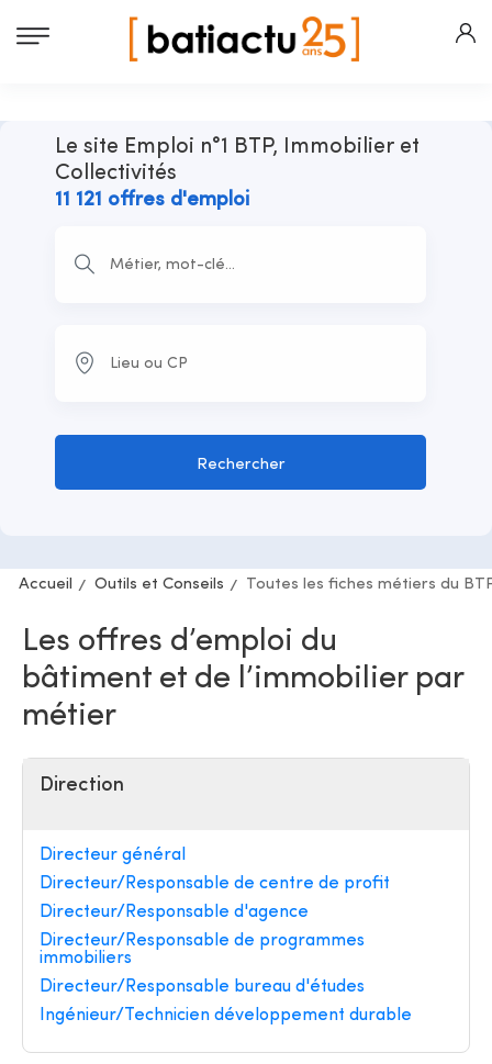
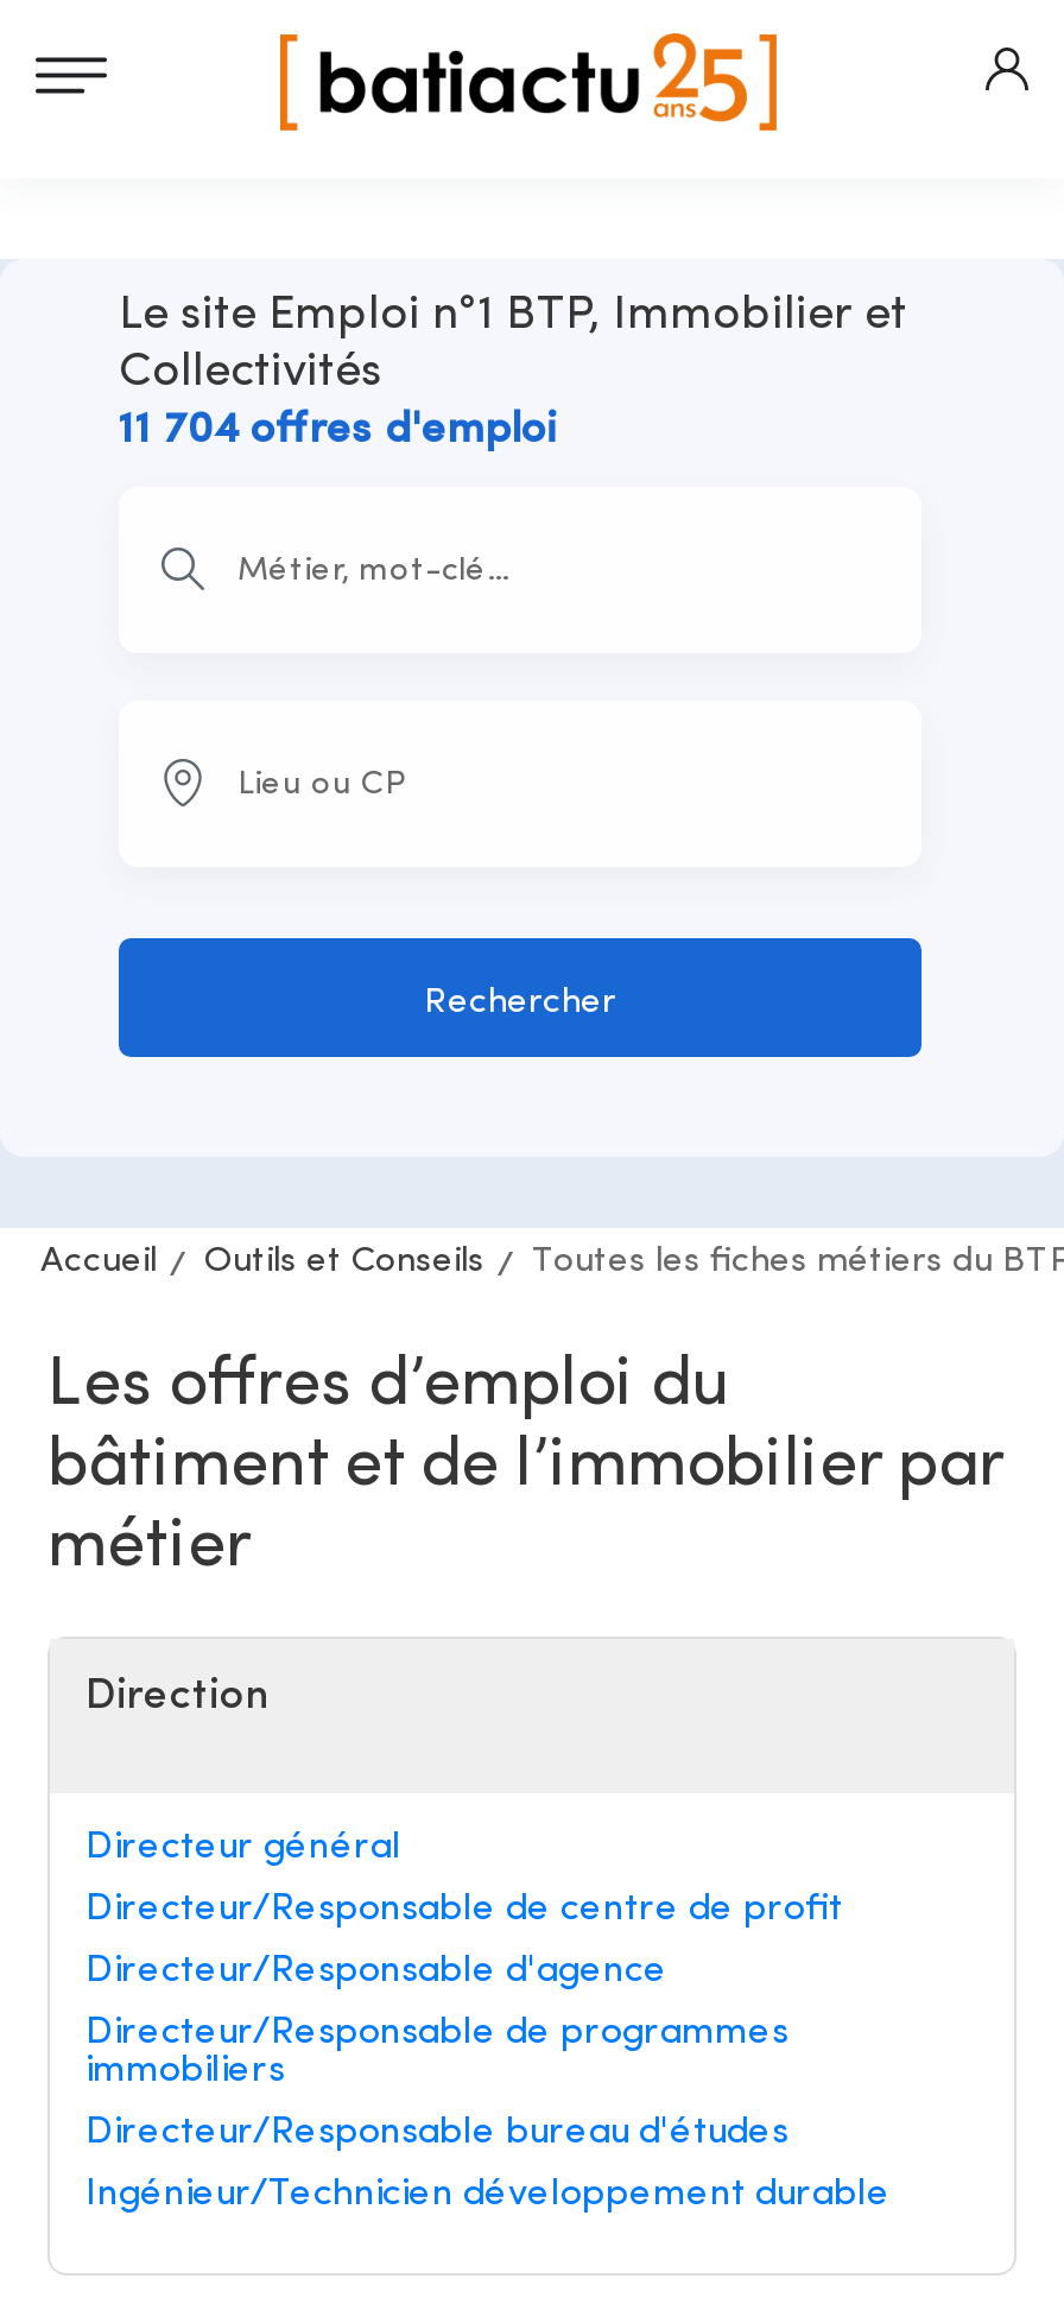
[55,190,249,211] 11 121 offres d'emploi -> [119,409,556,454] 11 704 offres d'emploi

